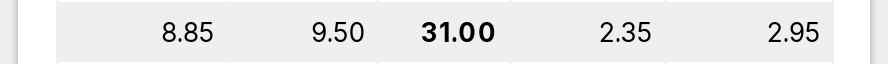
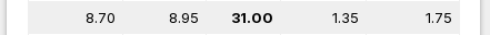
[161,16,214,48] 8.85 -> [86,9,116,26] 8.70
[311,16,498,48] 9.50 31.00 -> [169,9,273,26] 8.95 31.00
[599,16,652,48] 2.35 -> [333,9,359,26] 1.35
[767,16,820,48] 2.95 -> [426,9,452,26] 1.75

